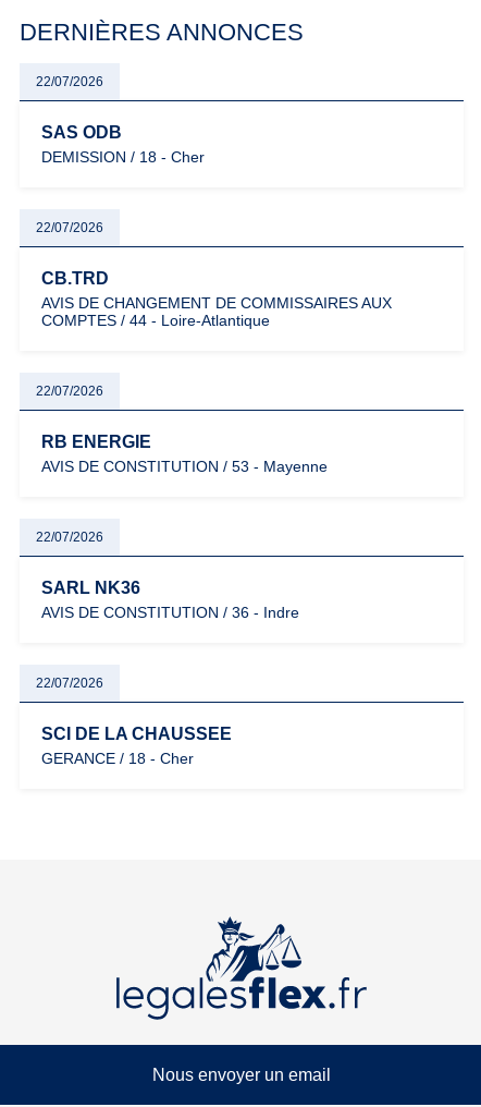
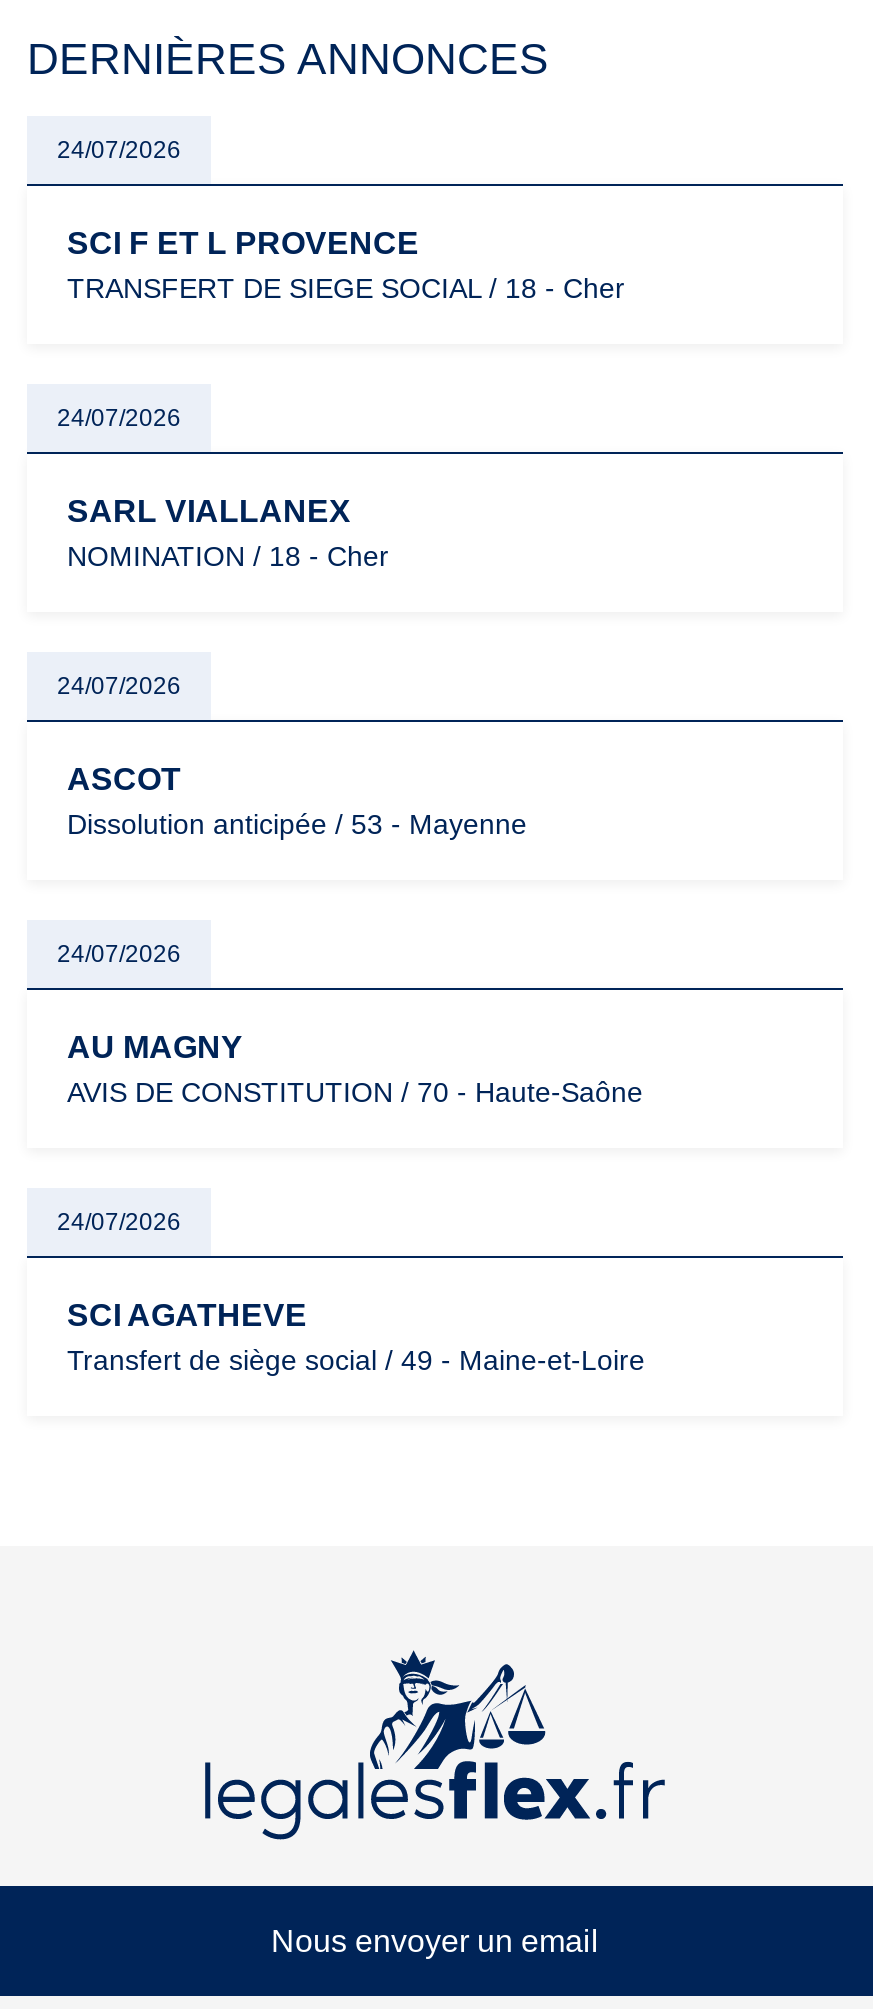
[36,74,103,89] 22/07/2026 -> [57,136,181,164] 24/07/2026
[41,123,205,166] SAS ODB | DEMISSION / 18 - Cher -> [67,226,625,304] SCI F ET L PROVENCE | TRANSFERT DE SIEGE SOCIAL / 18 - Cher
[36,220,103,235] 22/07/2026 -> [57,404,181,432] 24/07/2026
[41,269,392,329] CB.TRD | AVIS DE CHANGEMENT DE COMMISSAIRES AUX | COMPTES / 44 - Loire-Atlantique -> [67,494,389,572] SARL VIALLANEX | NOMINATION / 18 - Cher
[36,384,103,399] 22/07/2026 -> [57,672,181,700] 24/07/2026
[41,433,328,475] RB ENERGIE | AVIS DE CONSTITUTION / 53 - Mayenne -> [67,762,527,840] ASCOT | Dissolution anticipée / 53 - Mayenne
[36,530,103,545] 22/07/2026 -> [57,940,181,968] 24/07/2026
[41,579,299,621] SARL NK36 | AVIS DE CONSTITUTION / 36 - Indre -> [67,1030,643,1108] AU MAGNY | AVIS DE CONSTITUTION / 70 - Haute-Saône
[36,676,103,691] 22/07/2026 -> [57,1208,181,1236] 24/07/2026
[41,725,232,767] SCI DE LA CHAUSSEE | GERANCE / 18 - Cher -> [67,1298,645,1376] SCI AGATHEVE | Transfert de siège social / 49 - Maine-et-Loire

